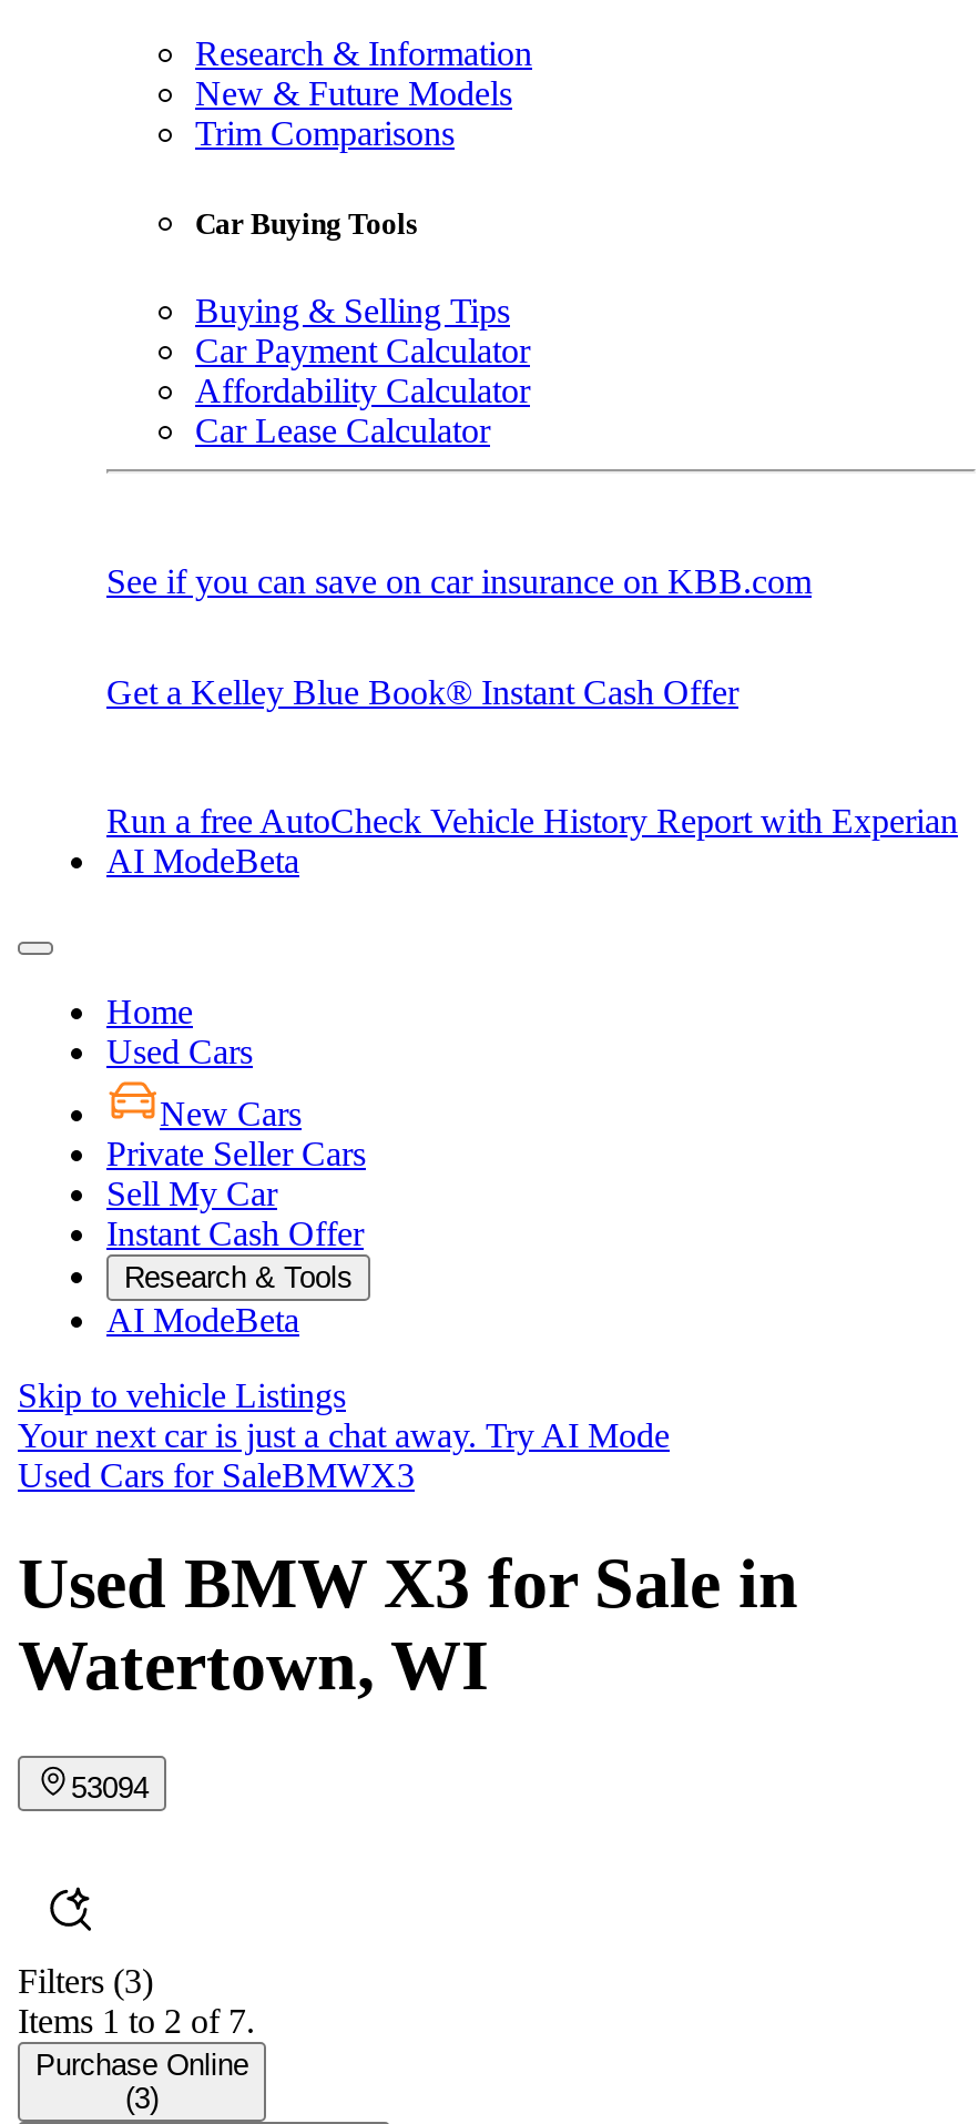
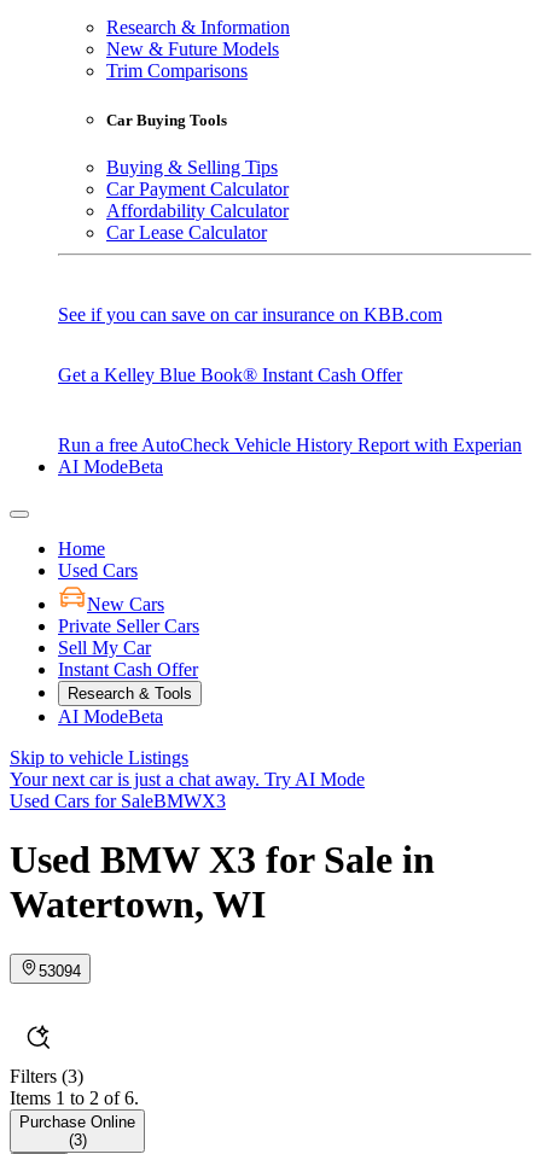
[18,2002,255,2039] Items 1 to 2 of 7. -> [10,1087,139,1108] Items 1 to 2 of 6.

